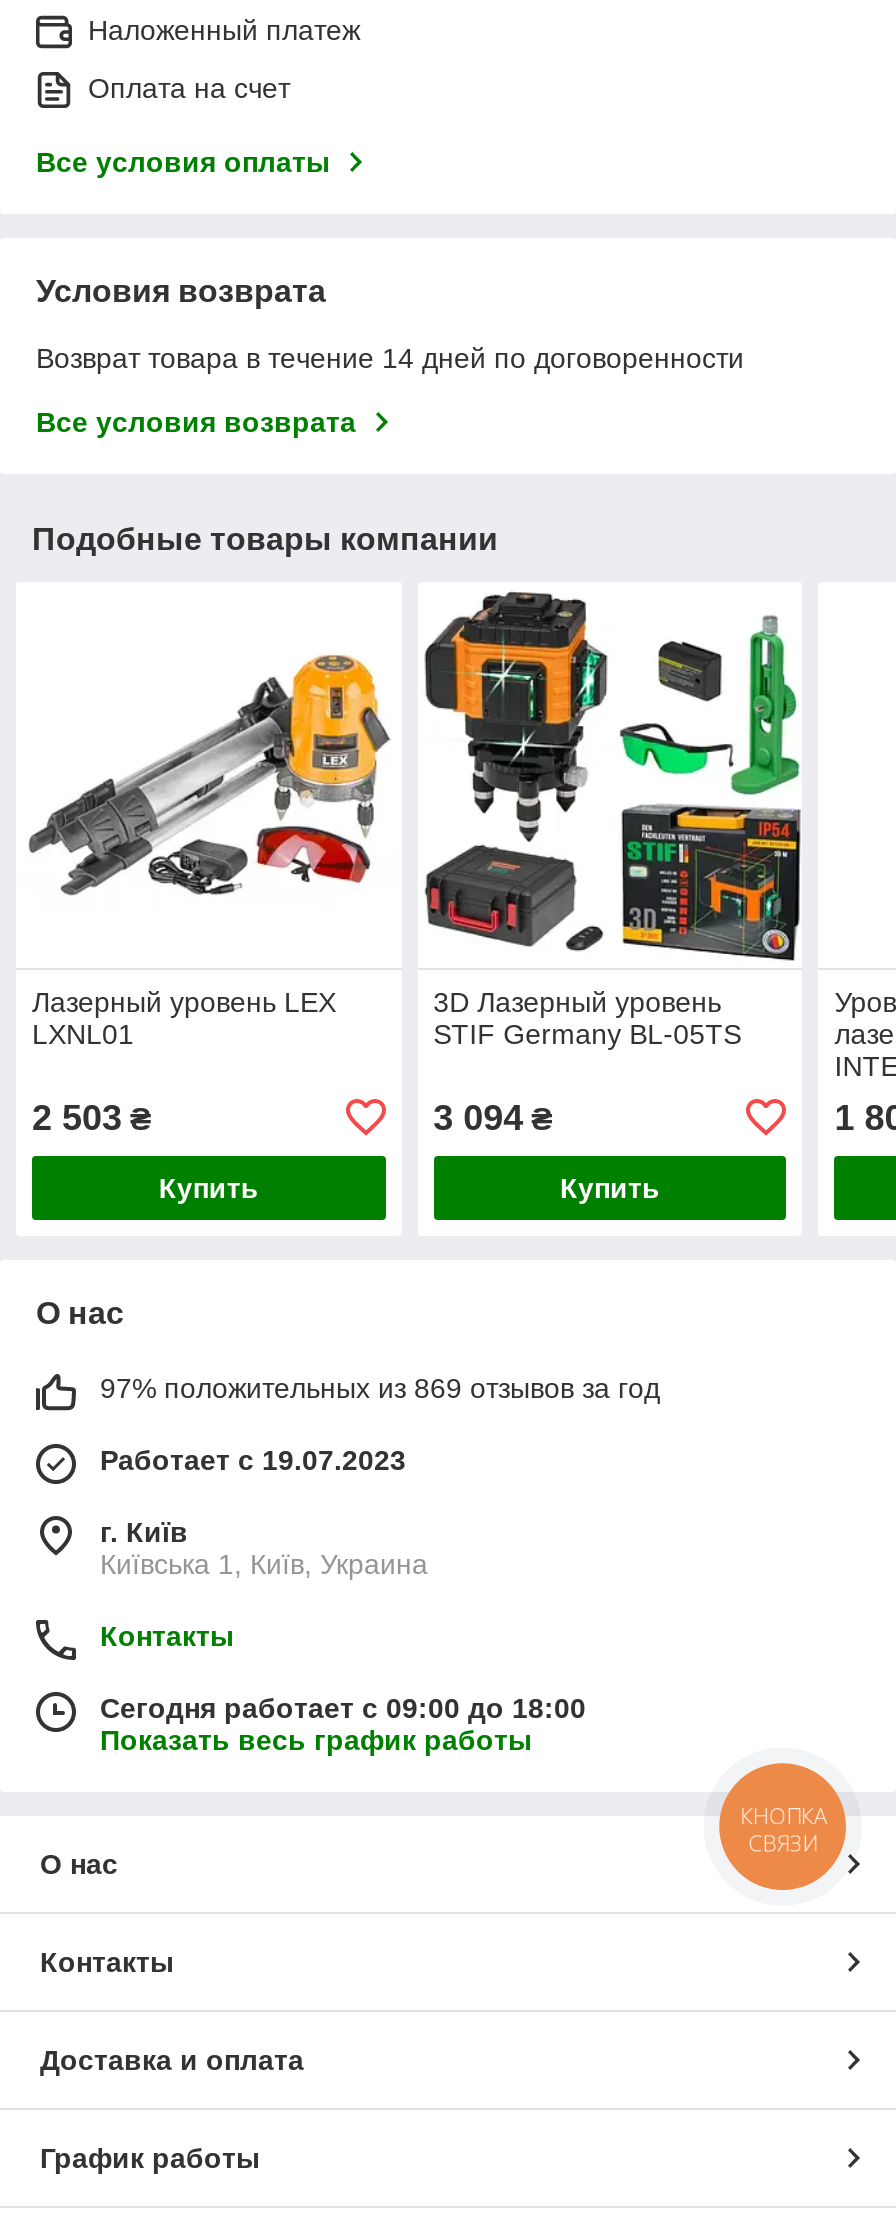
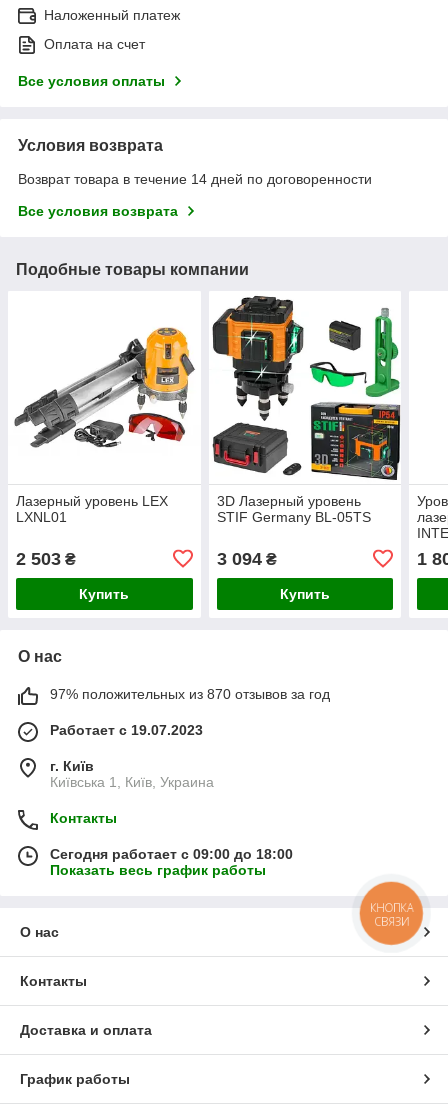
[100,1372,660,1404] 97% положительных из 869 отзывов за год -> [50,686,330,702] 97% положительных из 870 отзывов за год

